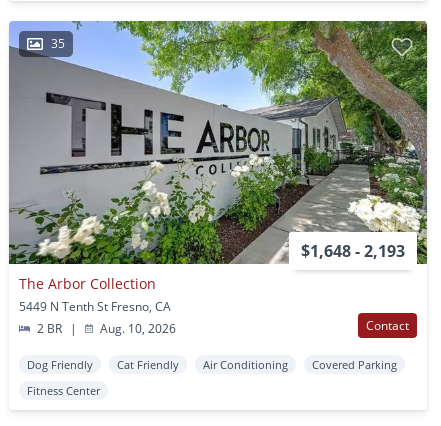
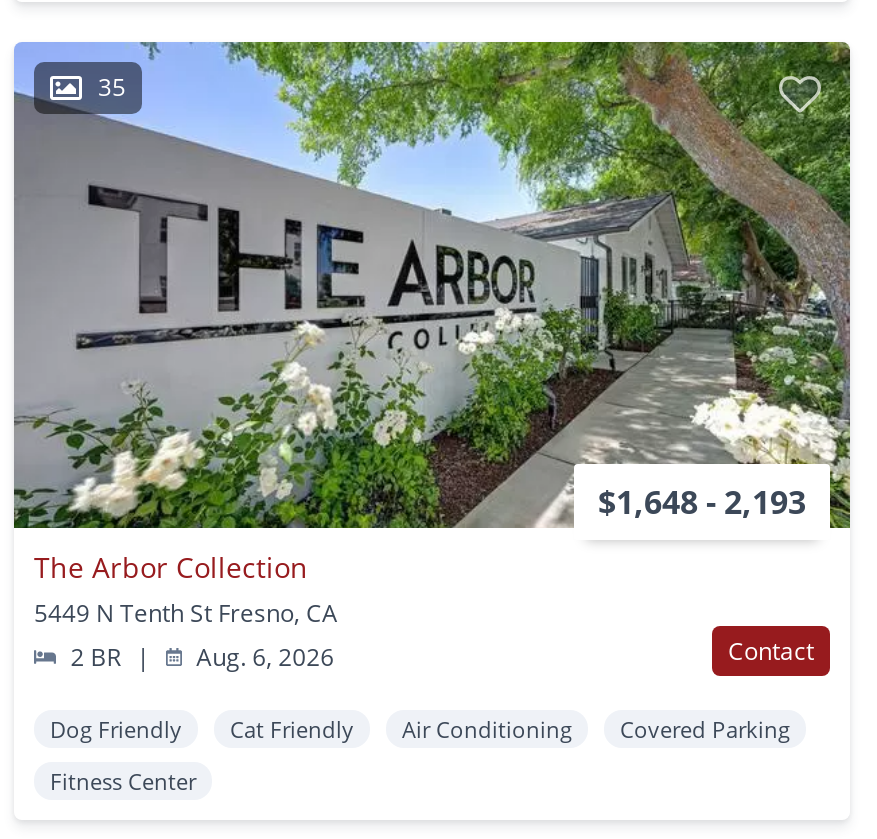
[97,320,176,337] Aug. 10, 2026 -> [190,640,334,674] Aug. 6, 2026

